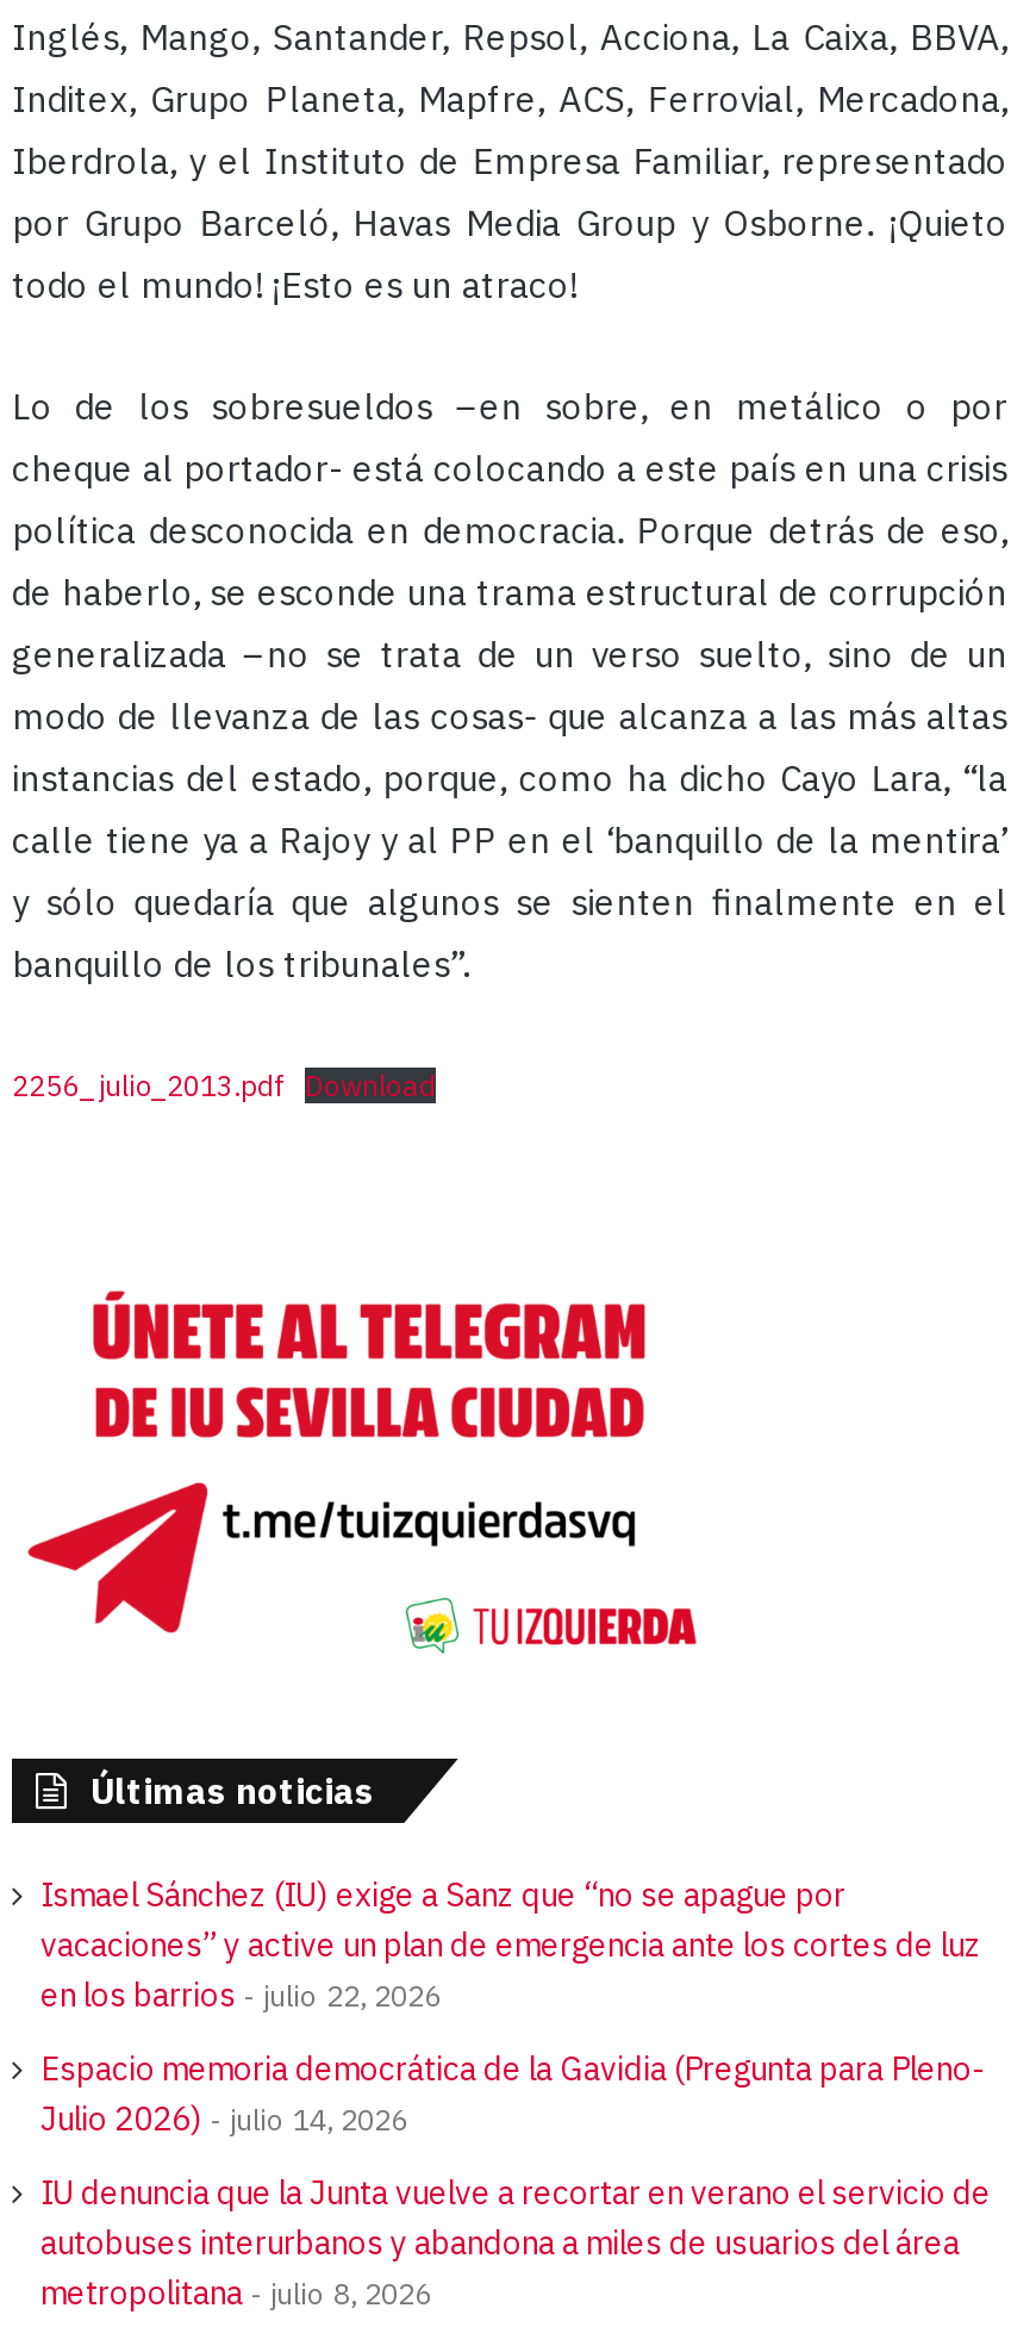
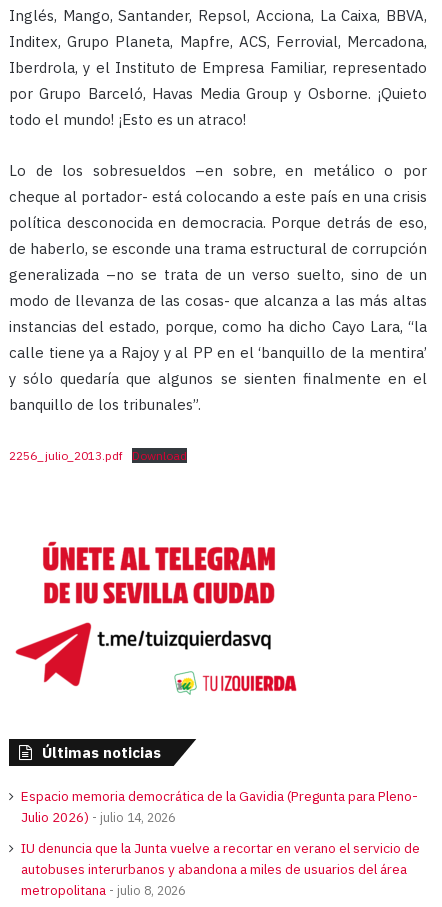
[40,1874,981,2017] Ismael Sánchez (IU) exige a Sanz que “no se apague por | vacaciones” y active un plan de emergencia ante los cortes de luz | en los barrios | julio 22, 2026 -> none

